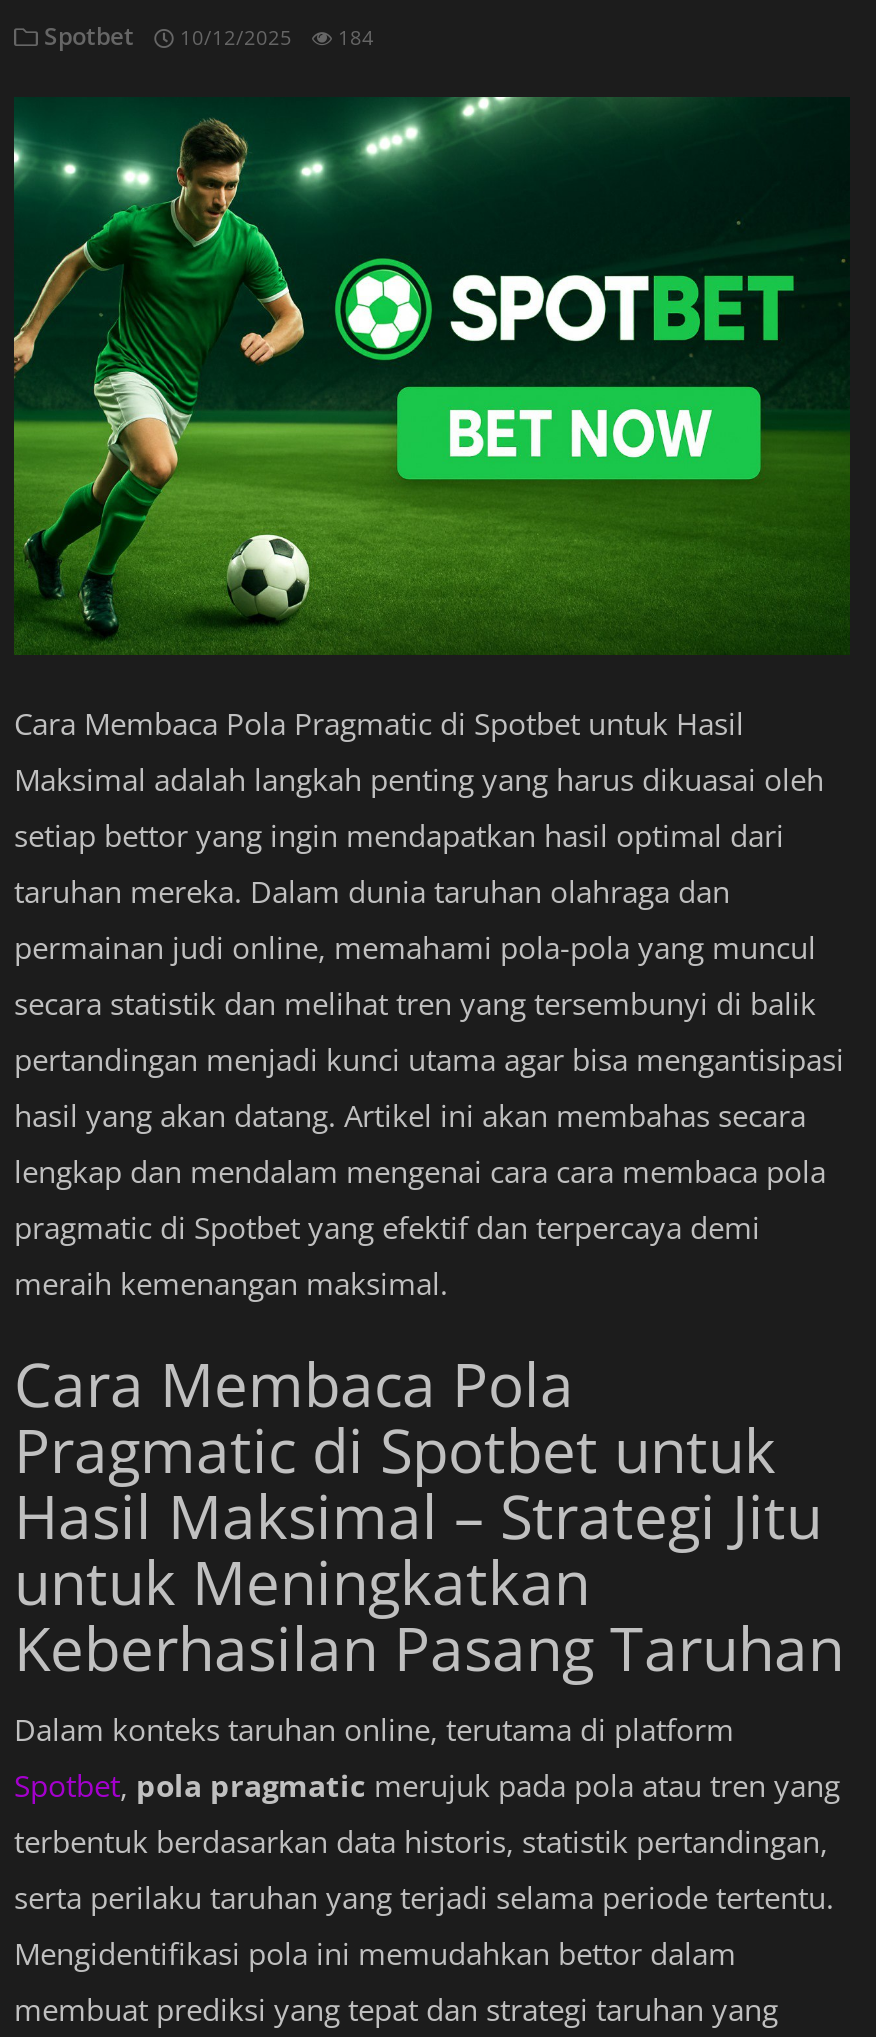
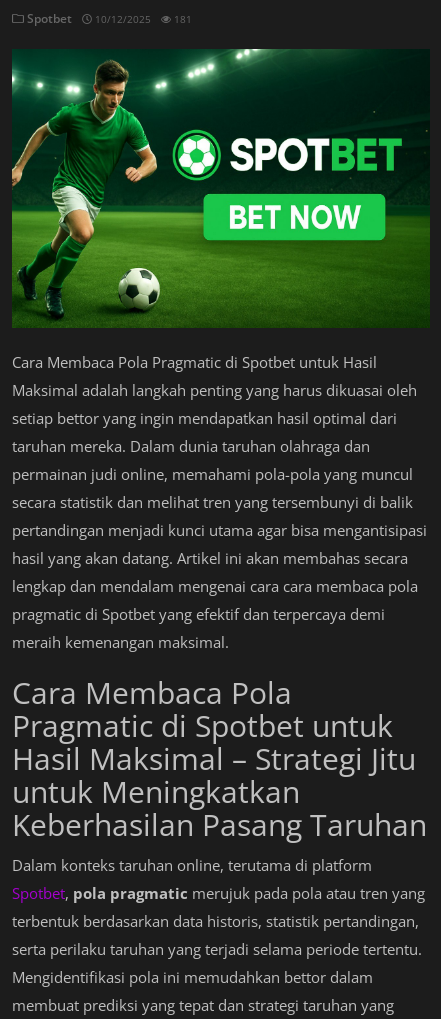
[38,19,374,53] Spotbet 10/12/2025 184 -> [24,10,192,27] Spotbet 10/12/2025 181

